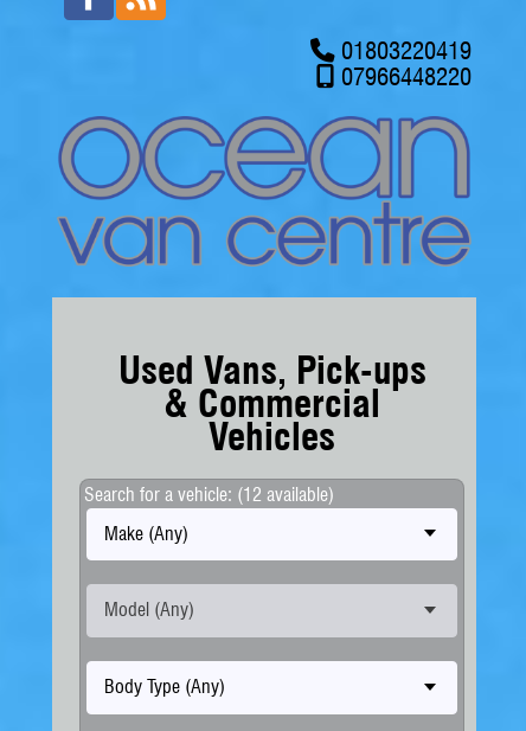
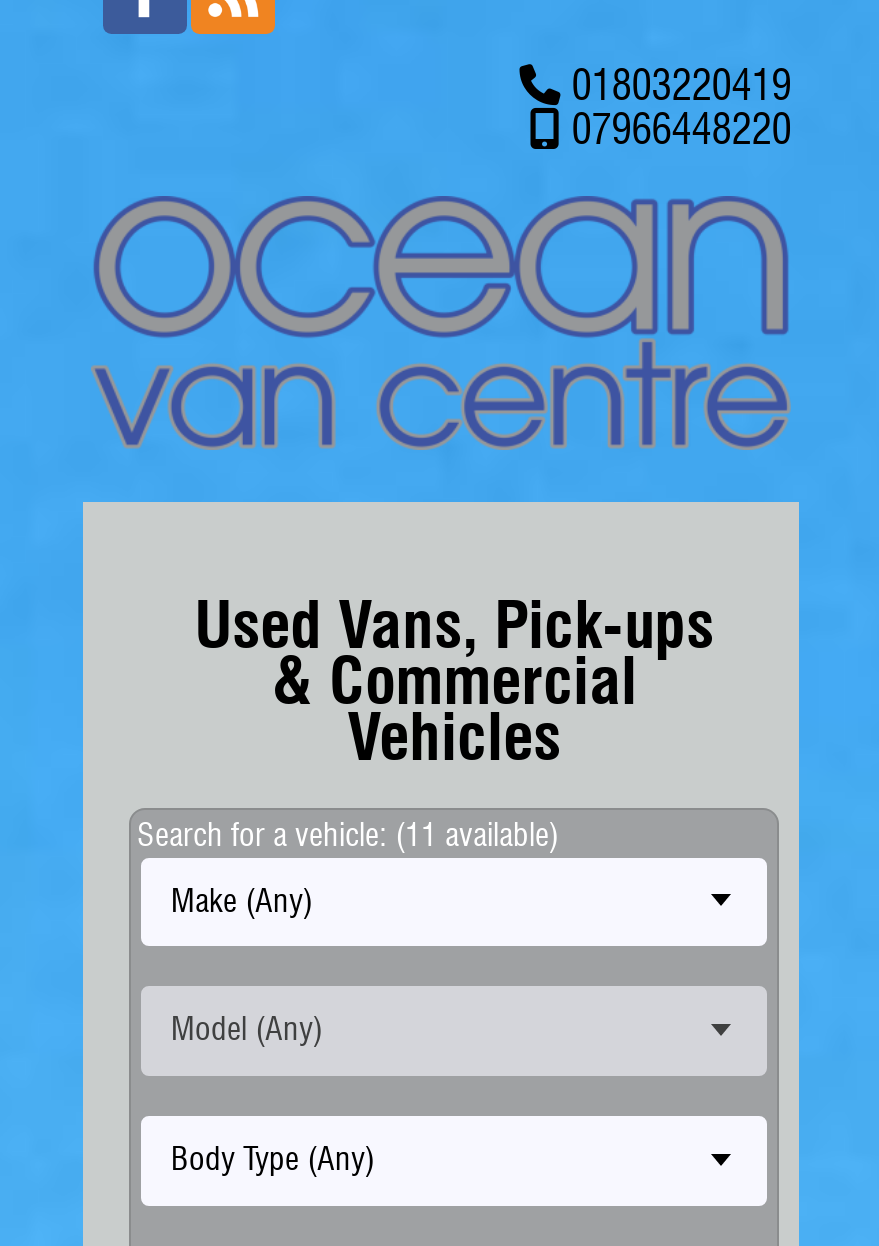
[84,483,334,505] Search for a vehicle: (12 available) -> [137,815,559,853] Search for a vehicle: (11 available)

